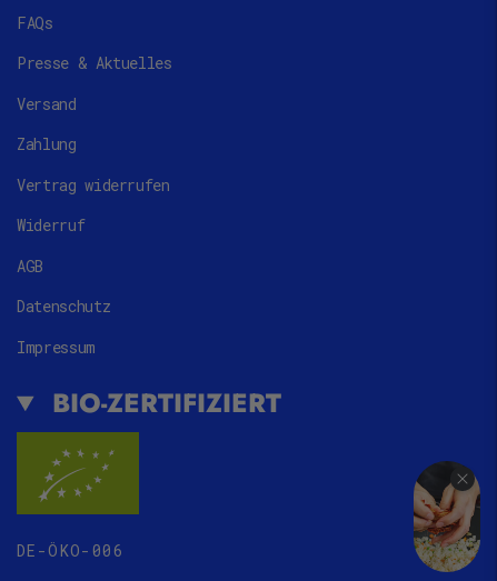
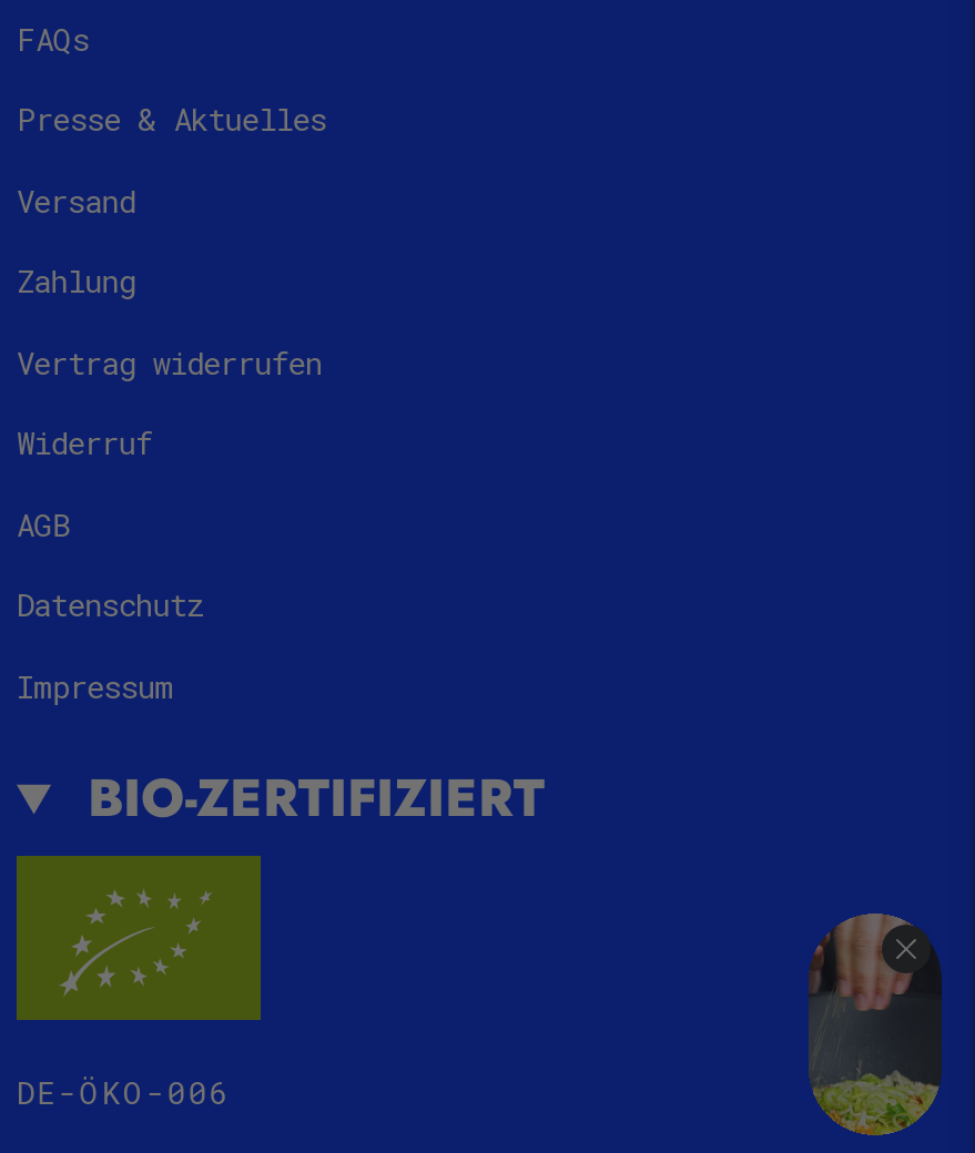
[412,460,481,573] [image] -> [806,911,944,1137] [image]

